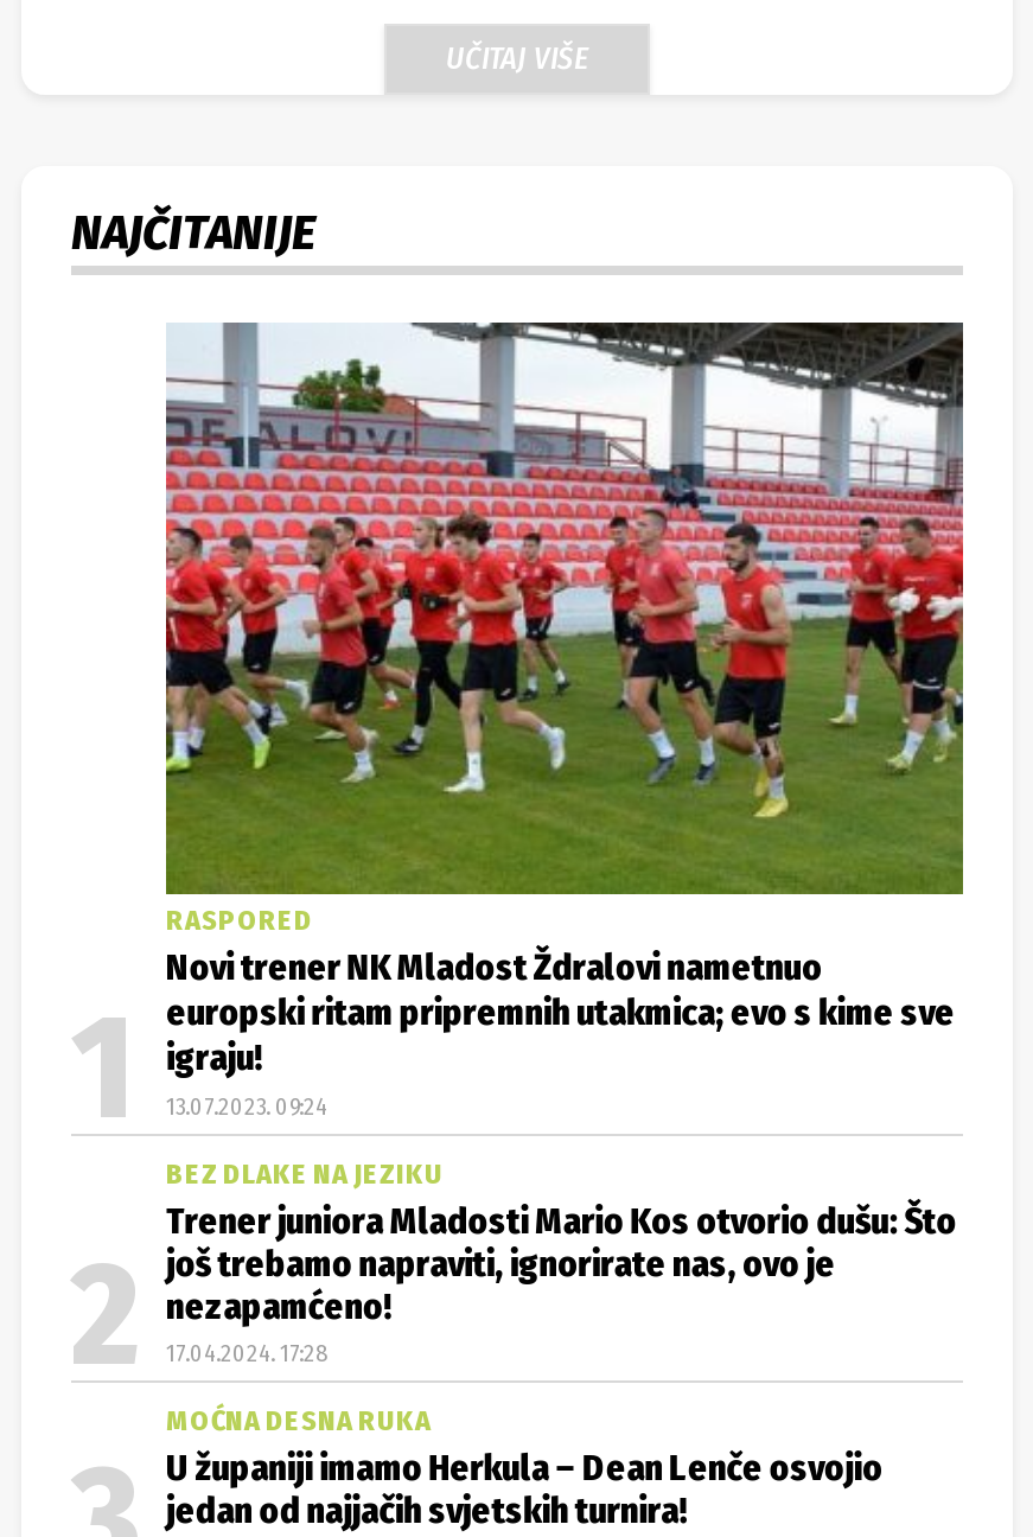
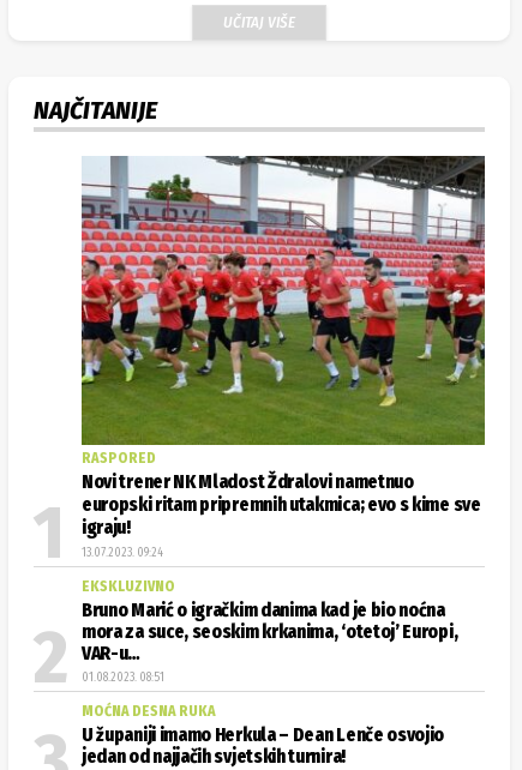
[166,1157,957,1368] BEZ DLAKE NA JEZIKU | Trener juniora Mladosti Mario Kos otvorio dušu: Što | još trebamo napraviti, ignorirate nas, ovo je | nezapamćeno! | 17.04.2024. 17:28 -> [82,578,457,684] EKSKLUZIVNO | Bruno Marić o igračkim danima kad je bio noćna | mora za suce, seoskim krkanima, ‘otetoj’ Europi, | VAR-u… | 01.08.2023. 08:51

